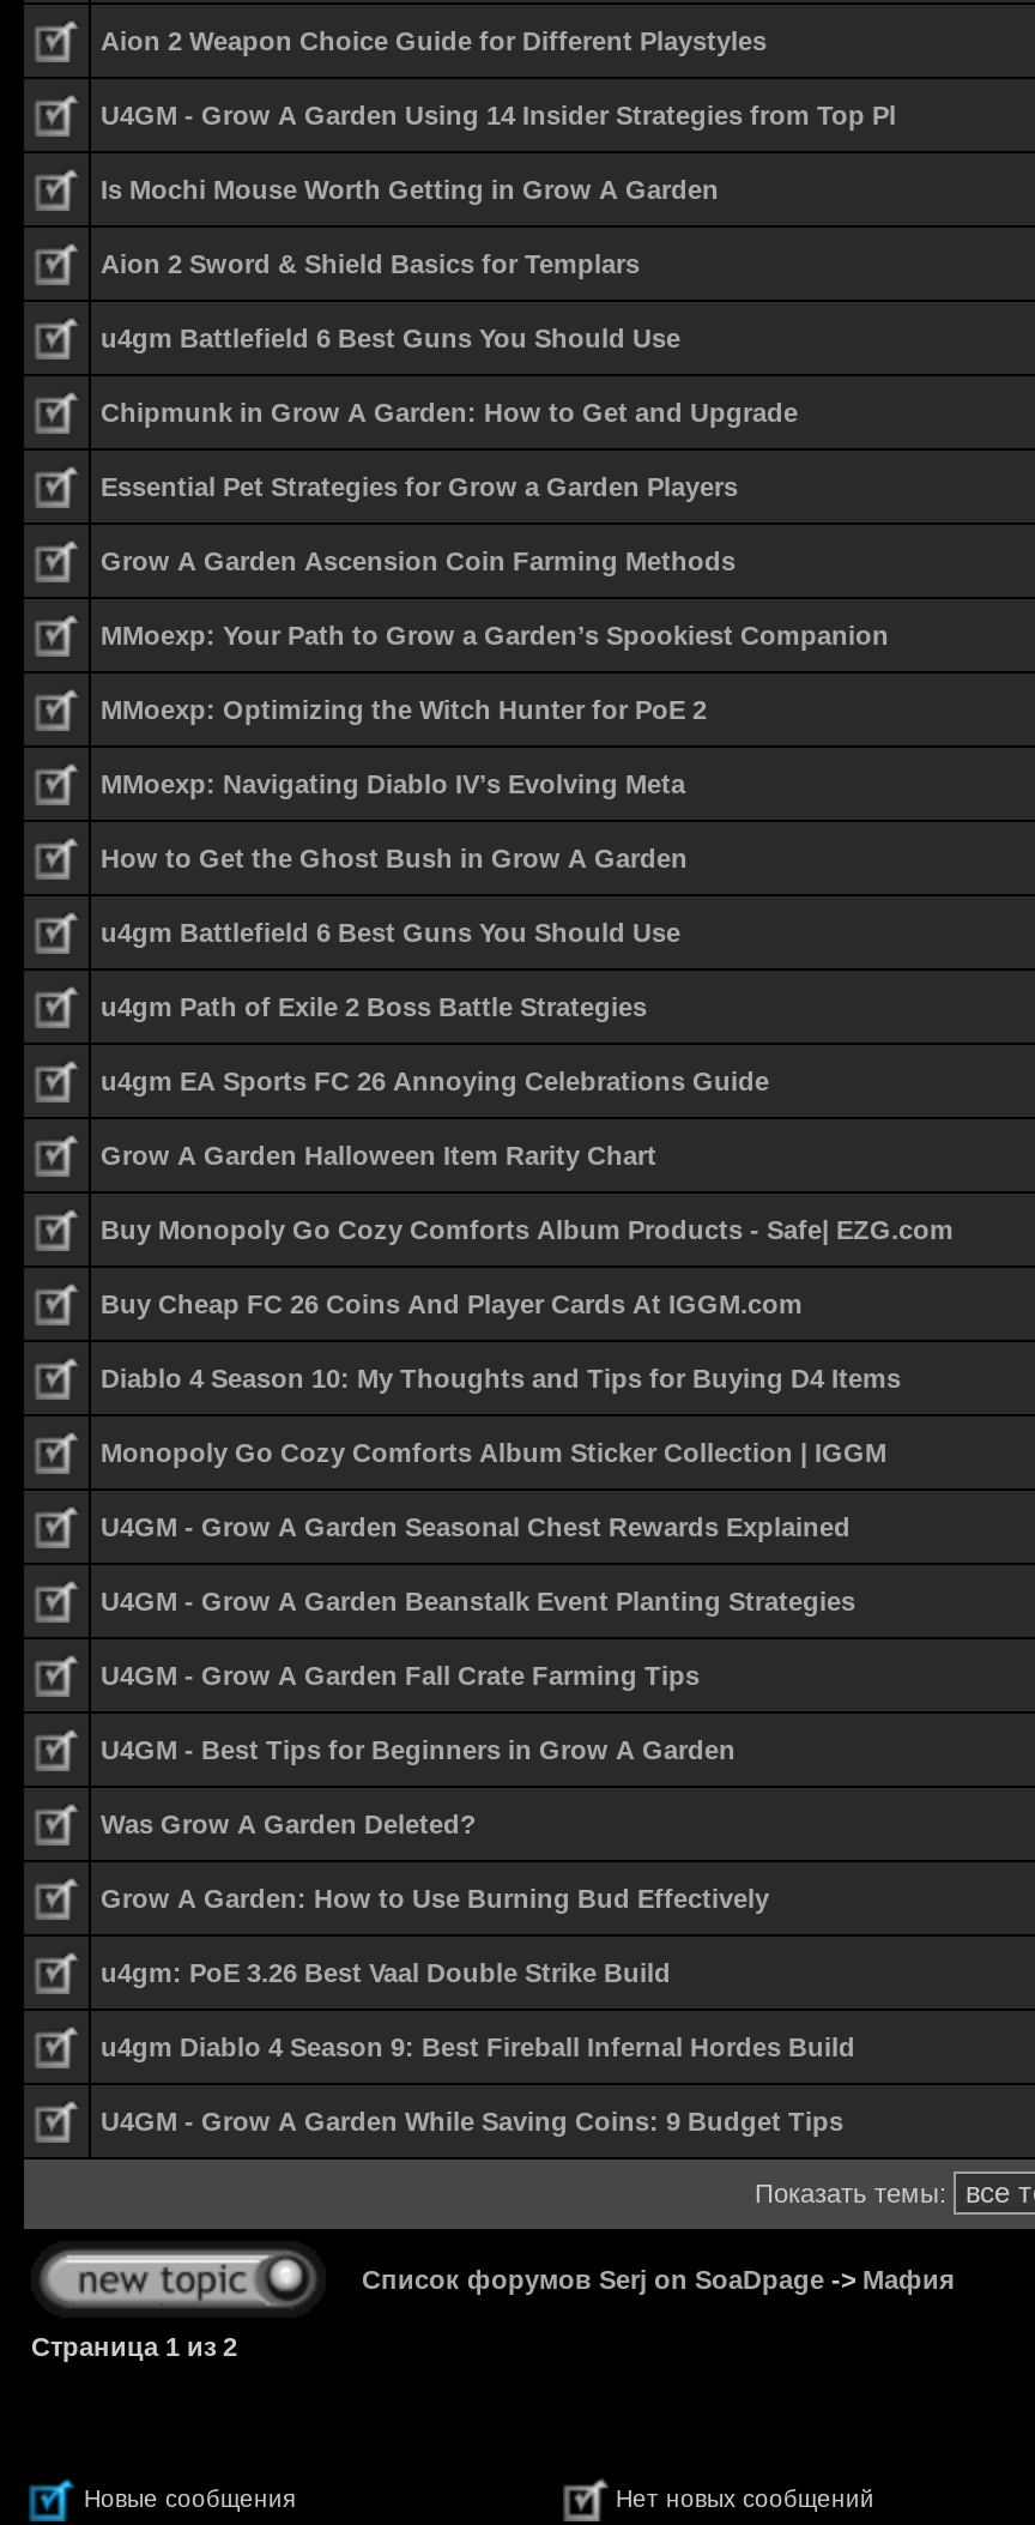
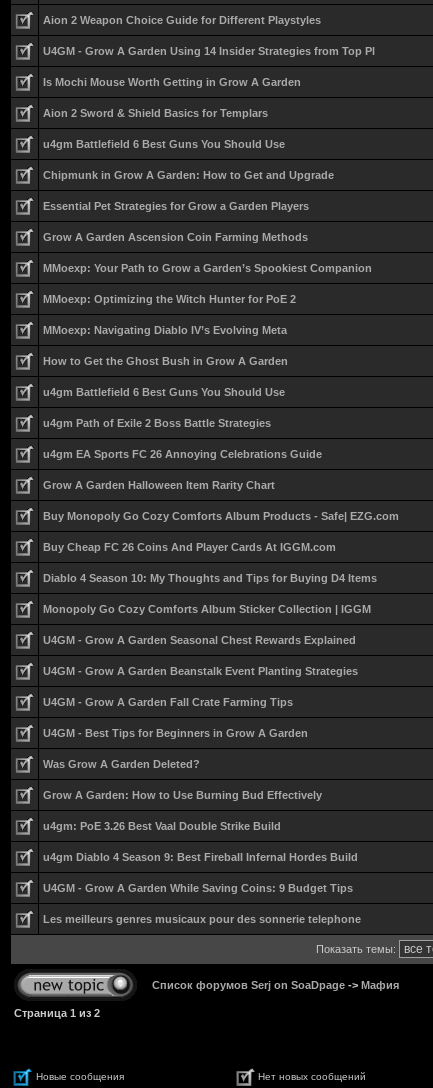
none -> [43,913,361,925] Les meilleurs genres musicaux pour des sonnerie telephone

